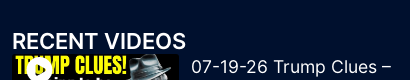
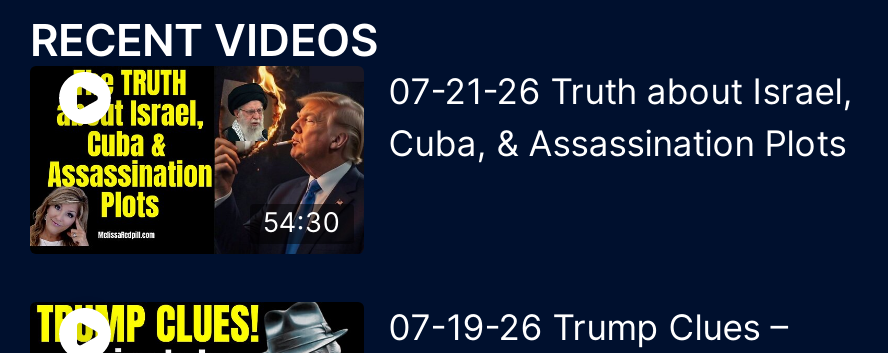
none -> [28,71,360,255] [image] | 54:30
none -> [388,69,852,163] 07-21-26 Truth about Israel, | Cuba, & Assassination Plots

